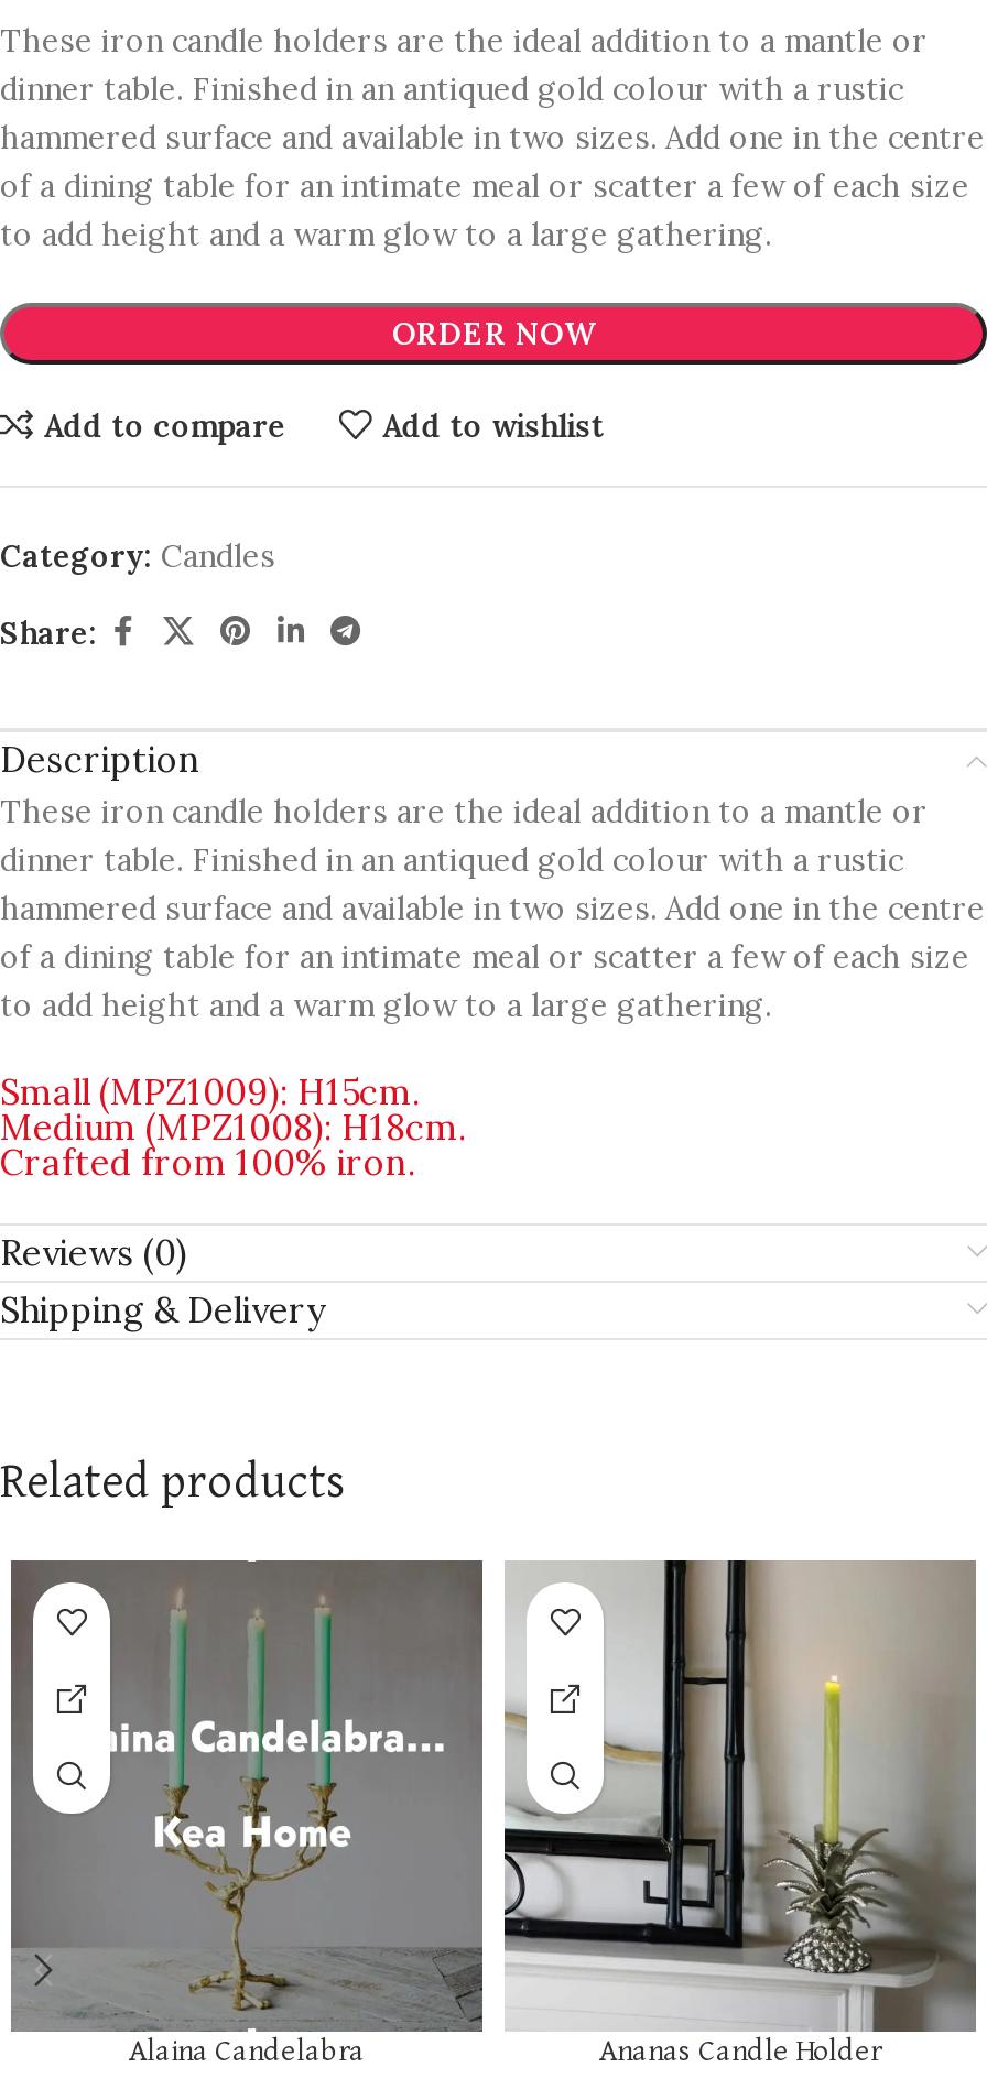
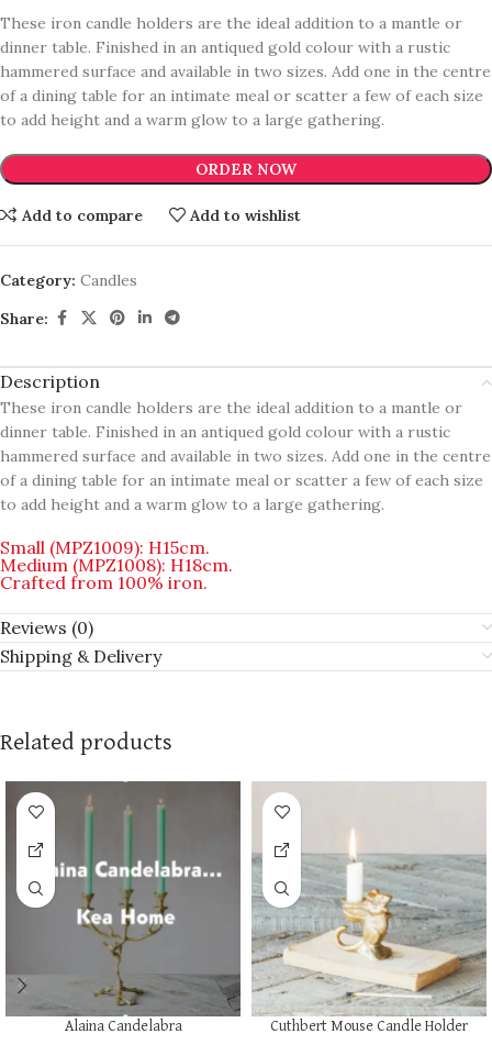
[502,1558,976,2067] [image] | Ananas Candle Holder -> [251,781,487,1034] [image] | Cuthbert Mouse Candle Holder

